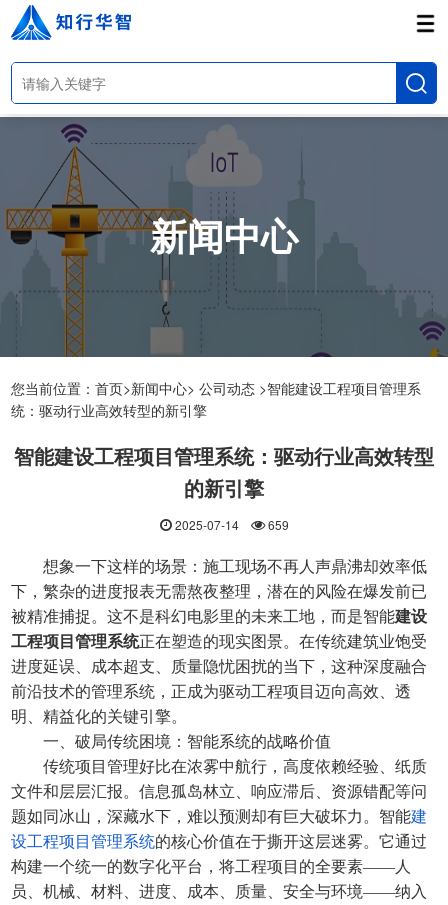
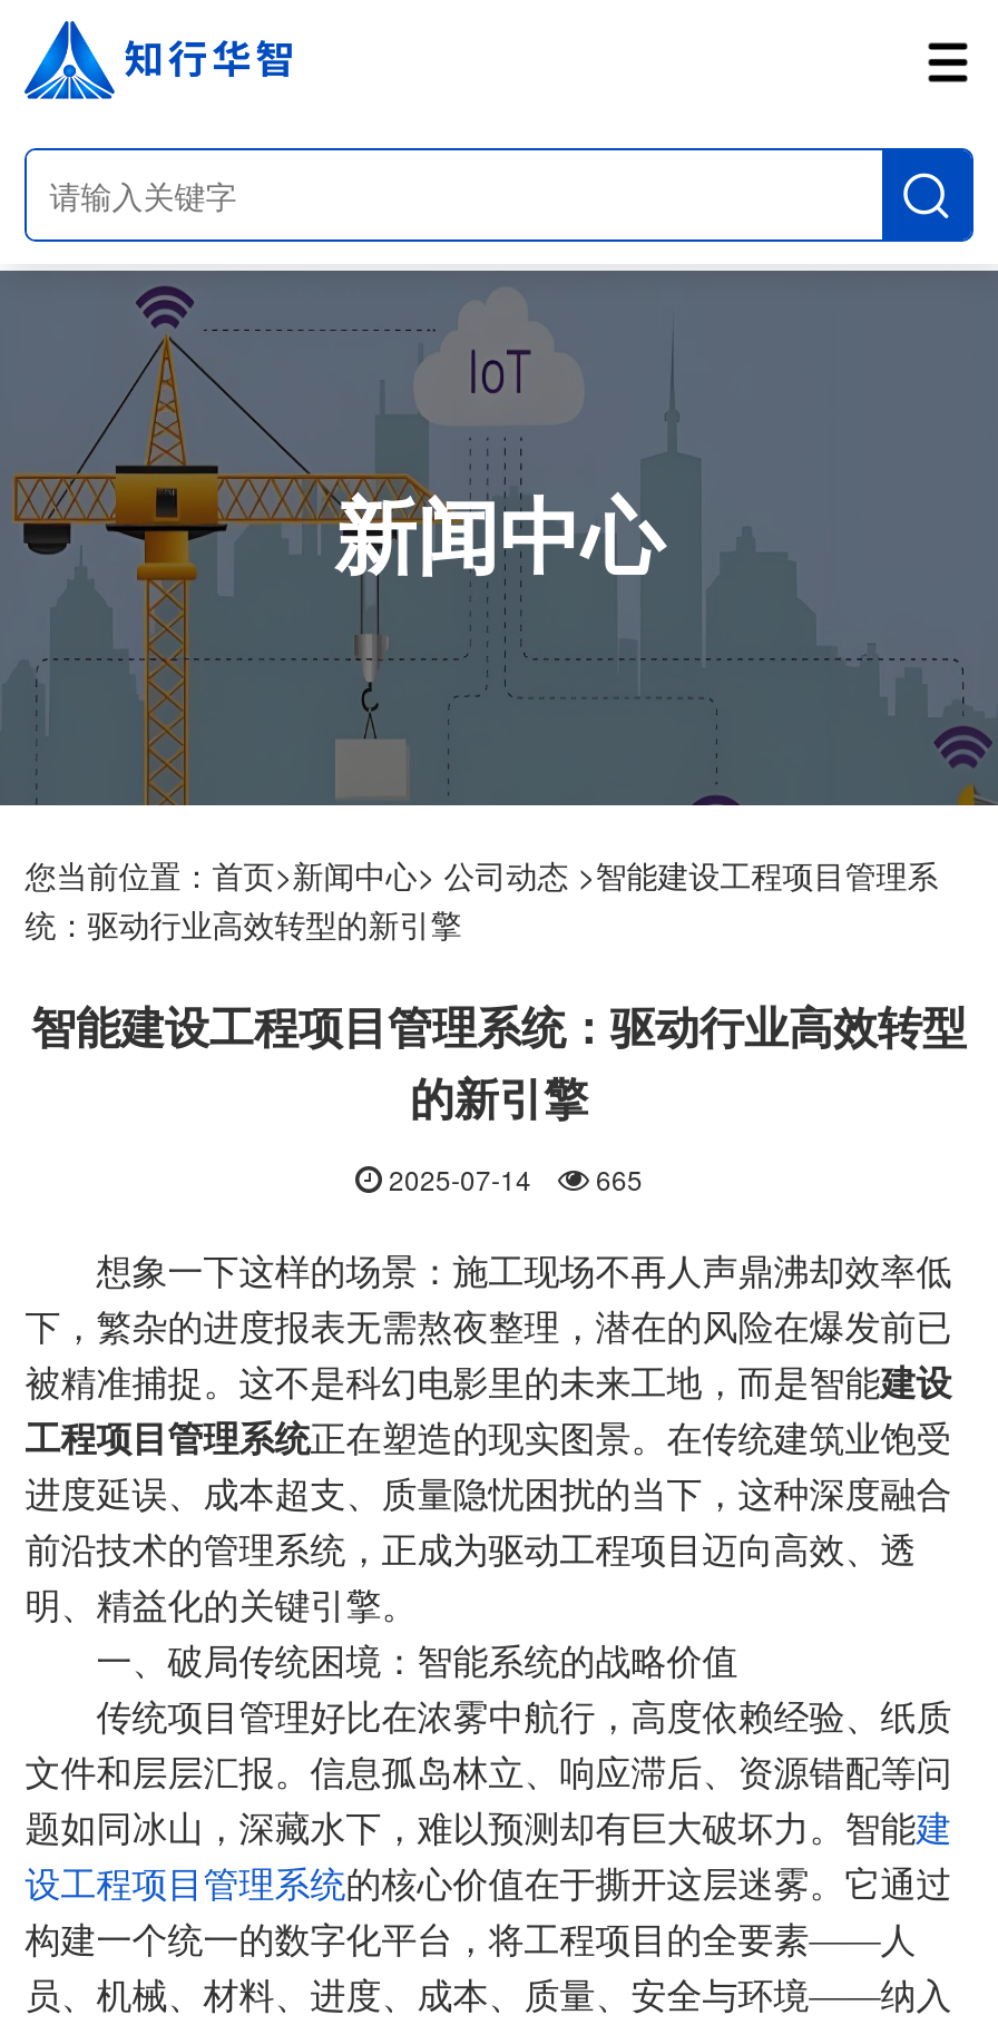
[171,516,288,533] 2025-07-14 659 -> [382,1160,643,1197] 2025-07-14 665

